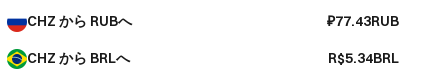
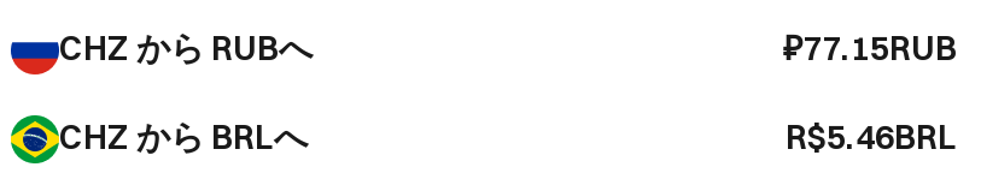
[327,12,399,30] ₽77.43RUB -> [783,26,957,70] ₽77.15RUB
[328,49,399,67] R$5.34BRL -> [786,115,957,159] R$5.46BRL

